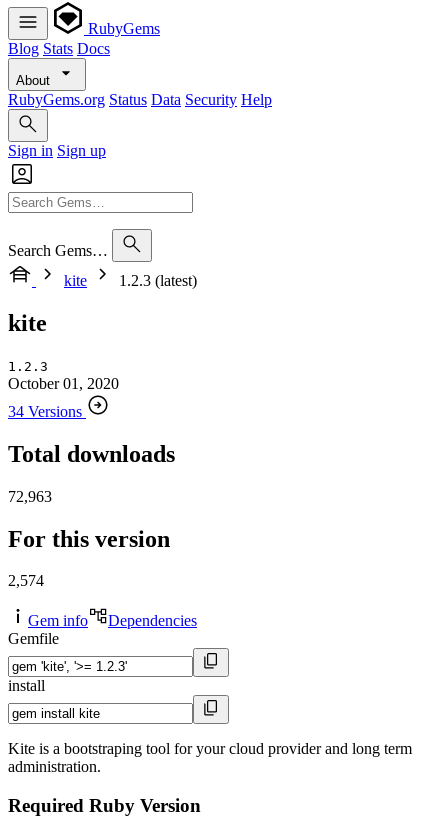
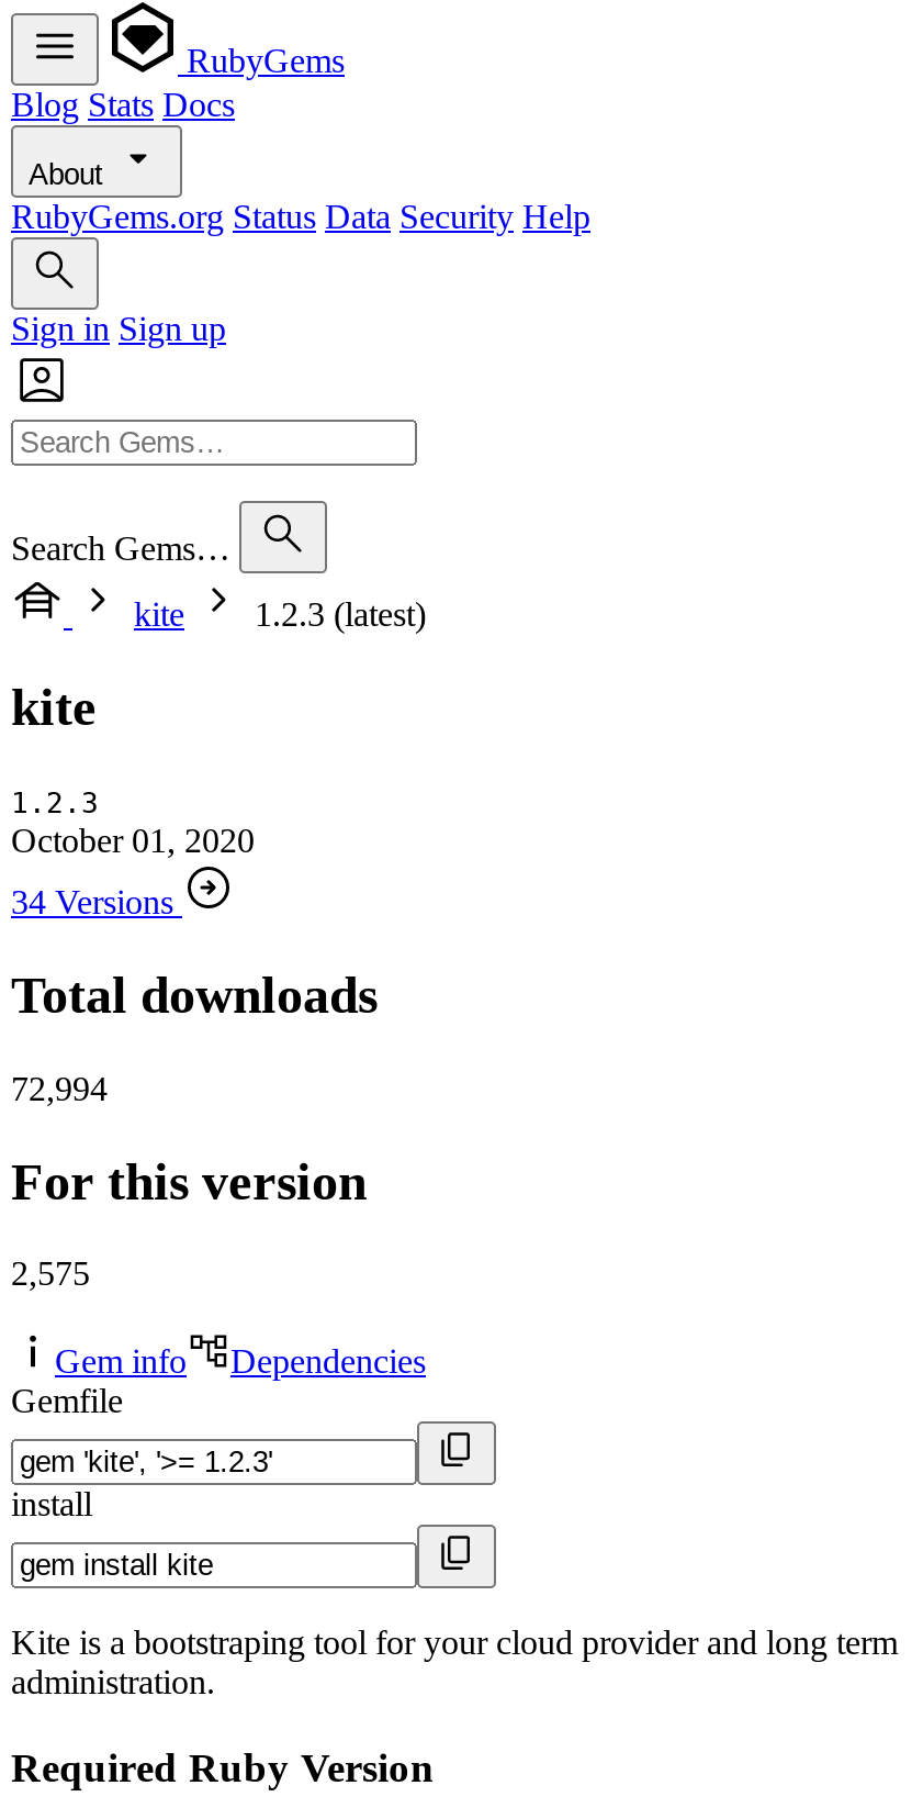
[8,488,52,505] 72,963 -> [11,1069,108,1106] 72,994
[8,572,44,589] 2,574 -> [11,1255,90,1293] 2,575

